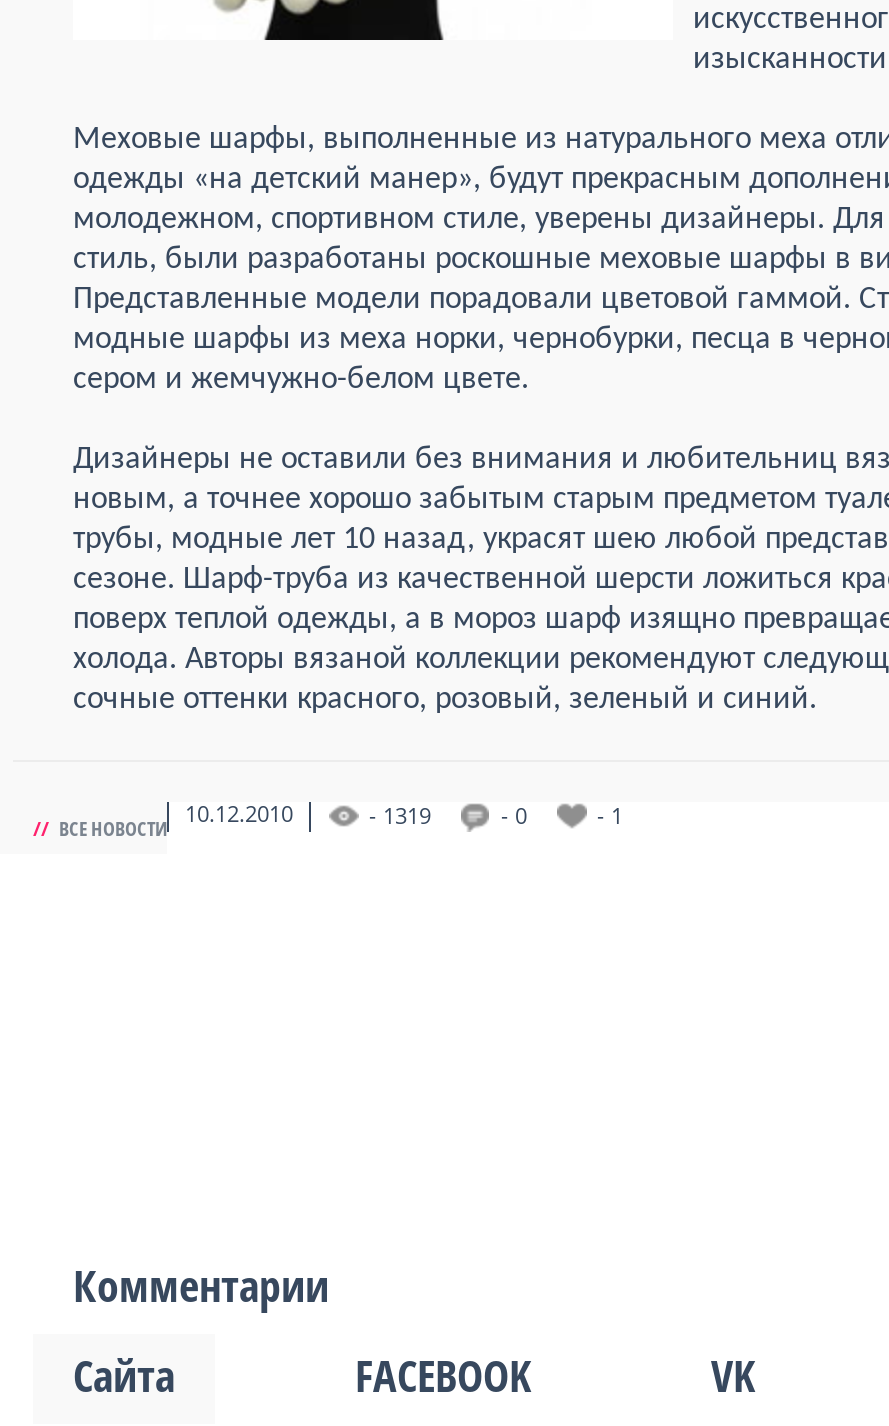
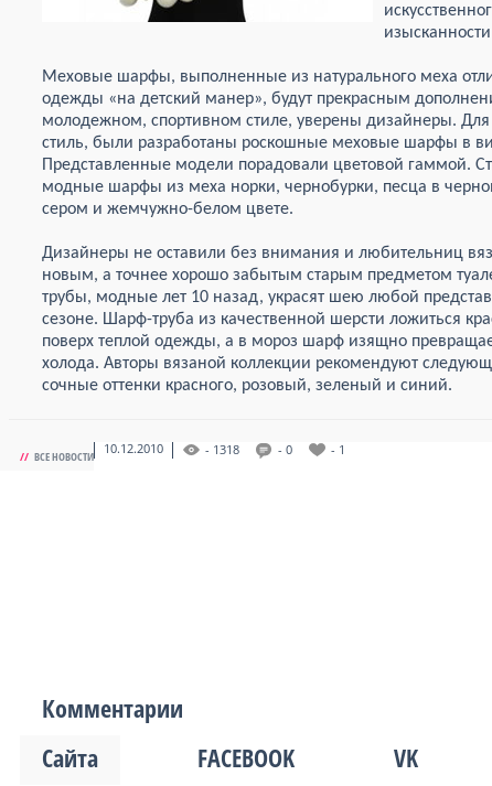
[369,800,431,830] - 1319 -> [205,441,239,457] - 1318

